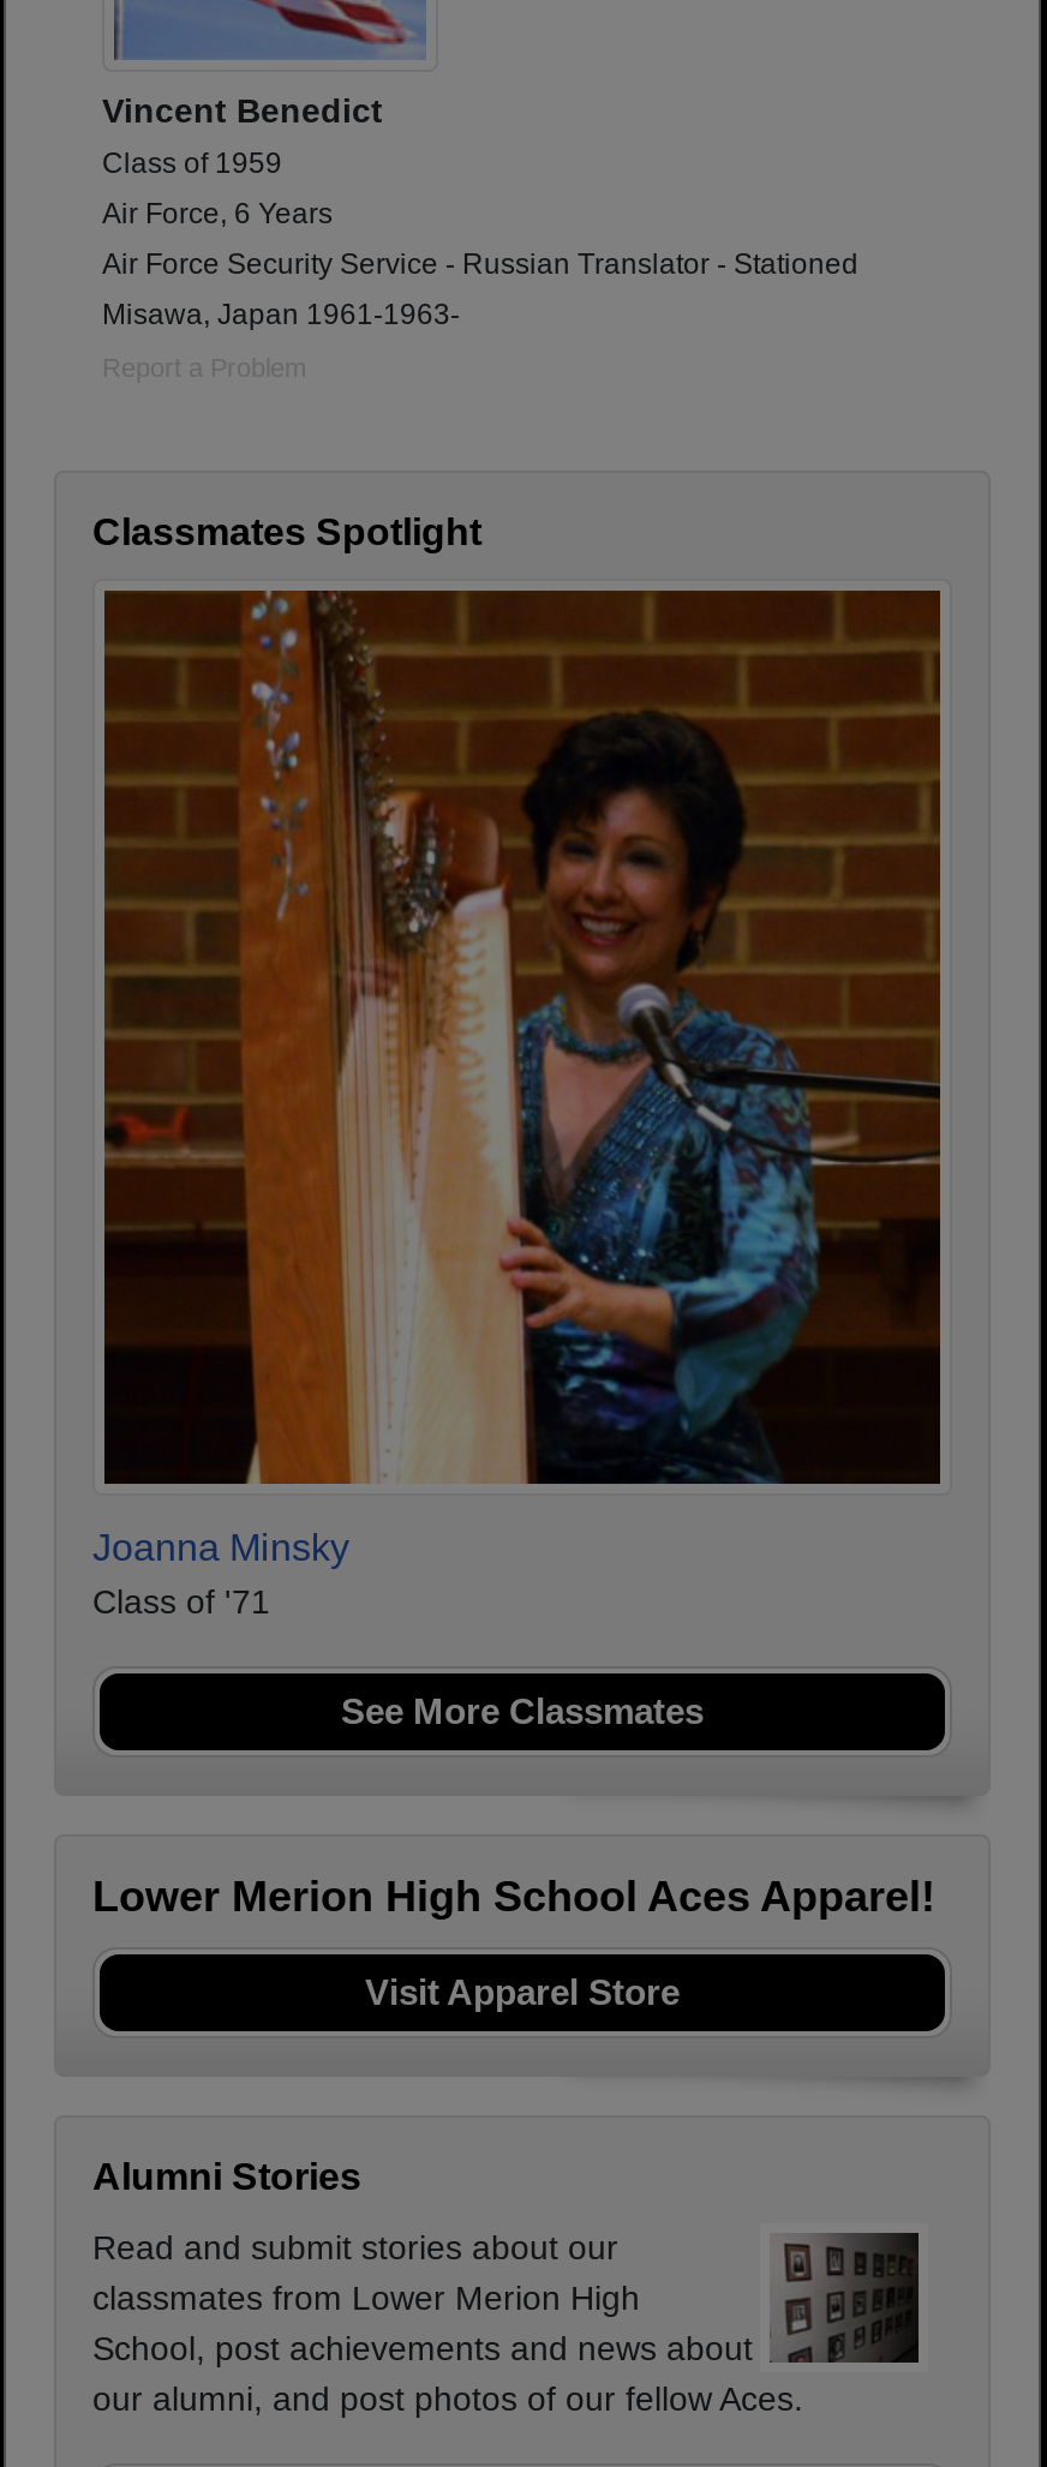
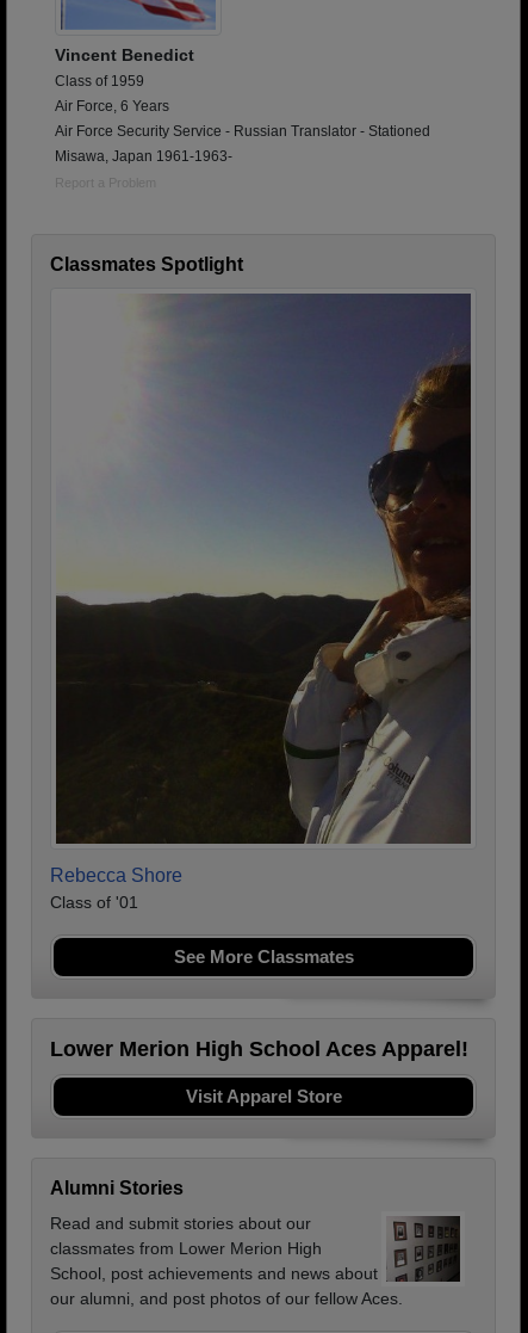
[92,588,943,1620] [image] | Joanna Minsky | Class of '71 -> [50,292,472,912] [image] | Rebecca Shore | Class of '01

